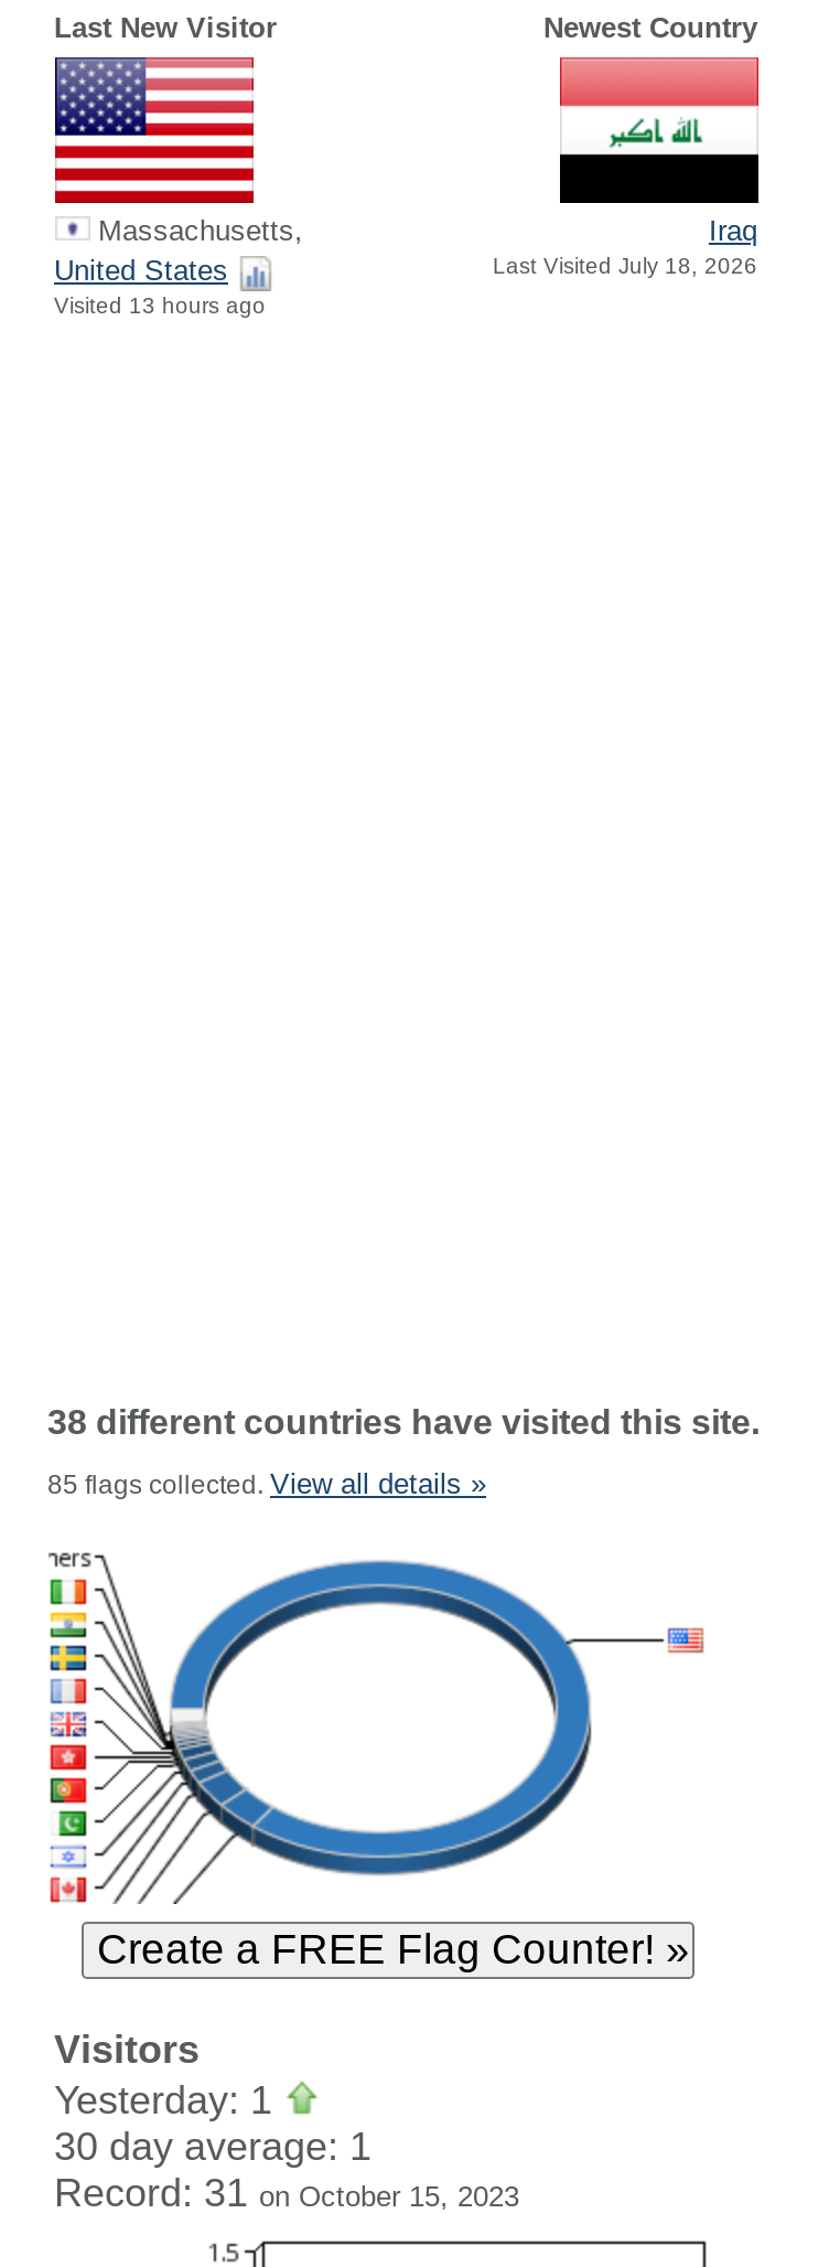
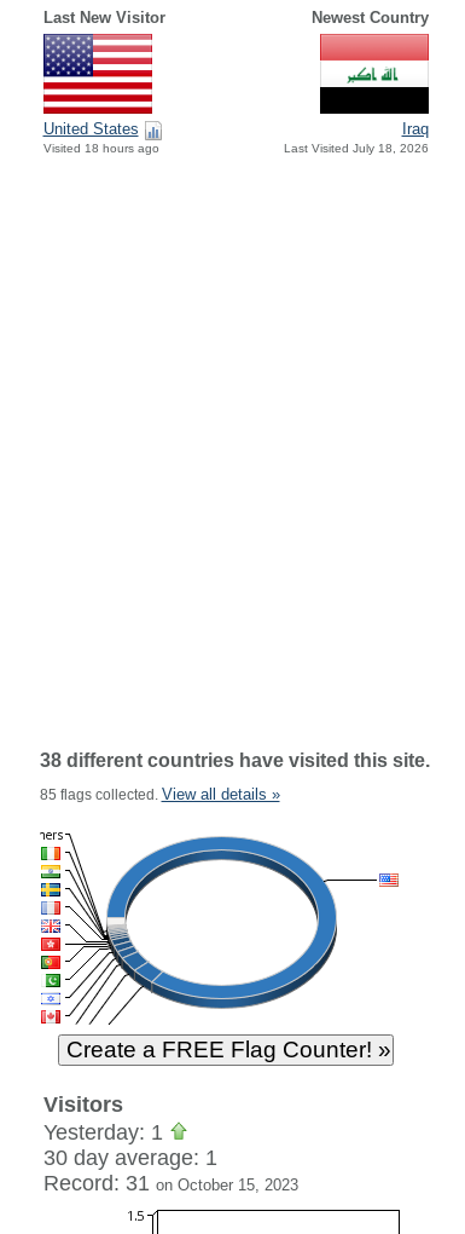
[89,215,303,248] Massachusetts, -> none
[54,294,266,318] Visited 13 hours ago -> [43,142,159,155] Visited 18 hours ago

